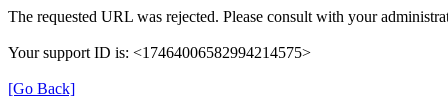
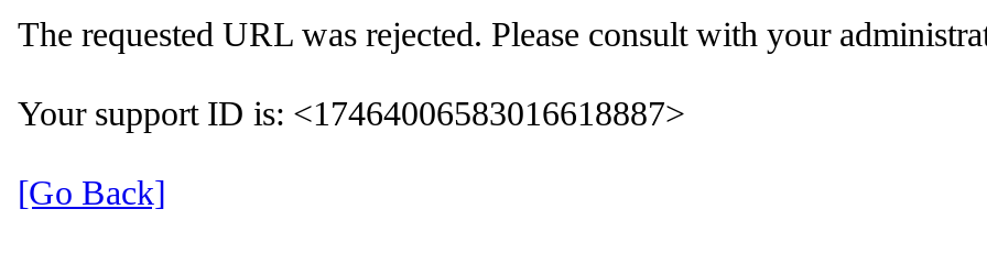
[8,44,311,61] Your support ID is: <17464006582994214575> -> [18,95,685,132] Your support ID is: <17464006583016618887>

